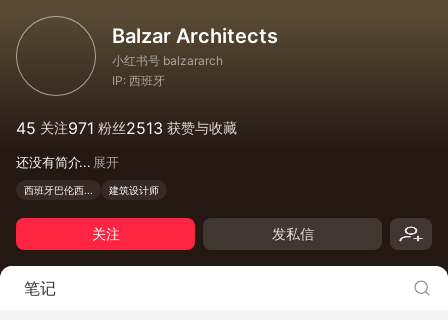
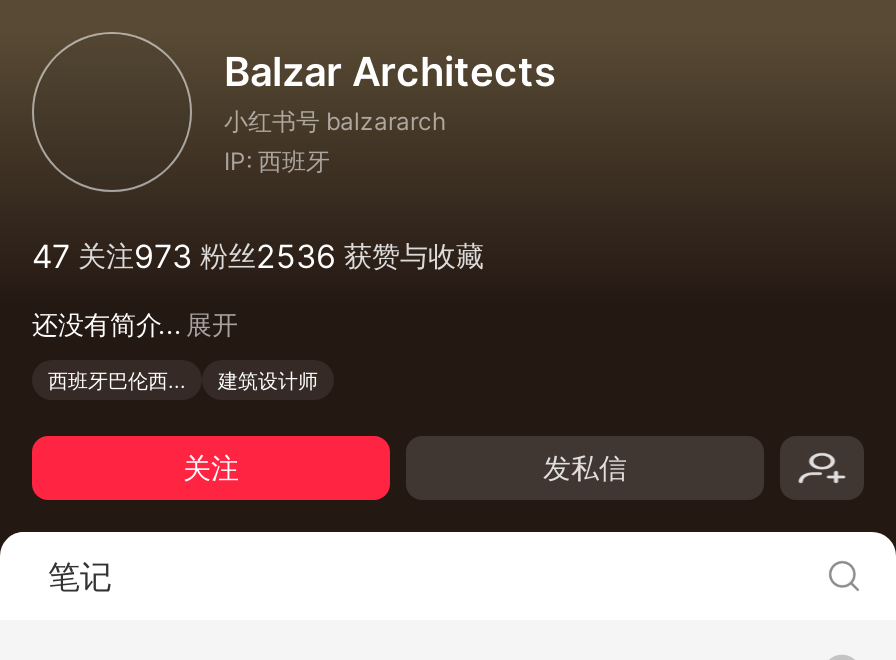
[16,118,237,138] 45 关注971 粉丝2513 获赞与收藏 -> [32,236,484,276] 47 关注973 粉丝2536 获赞与收藏

